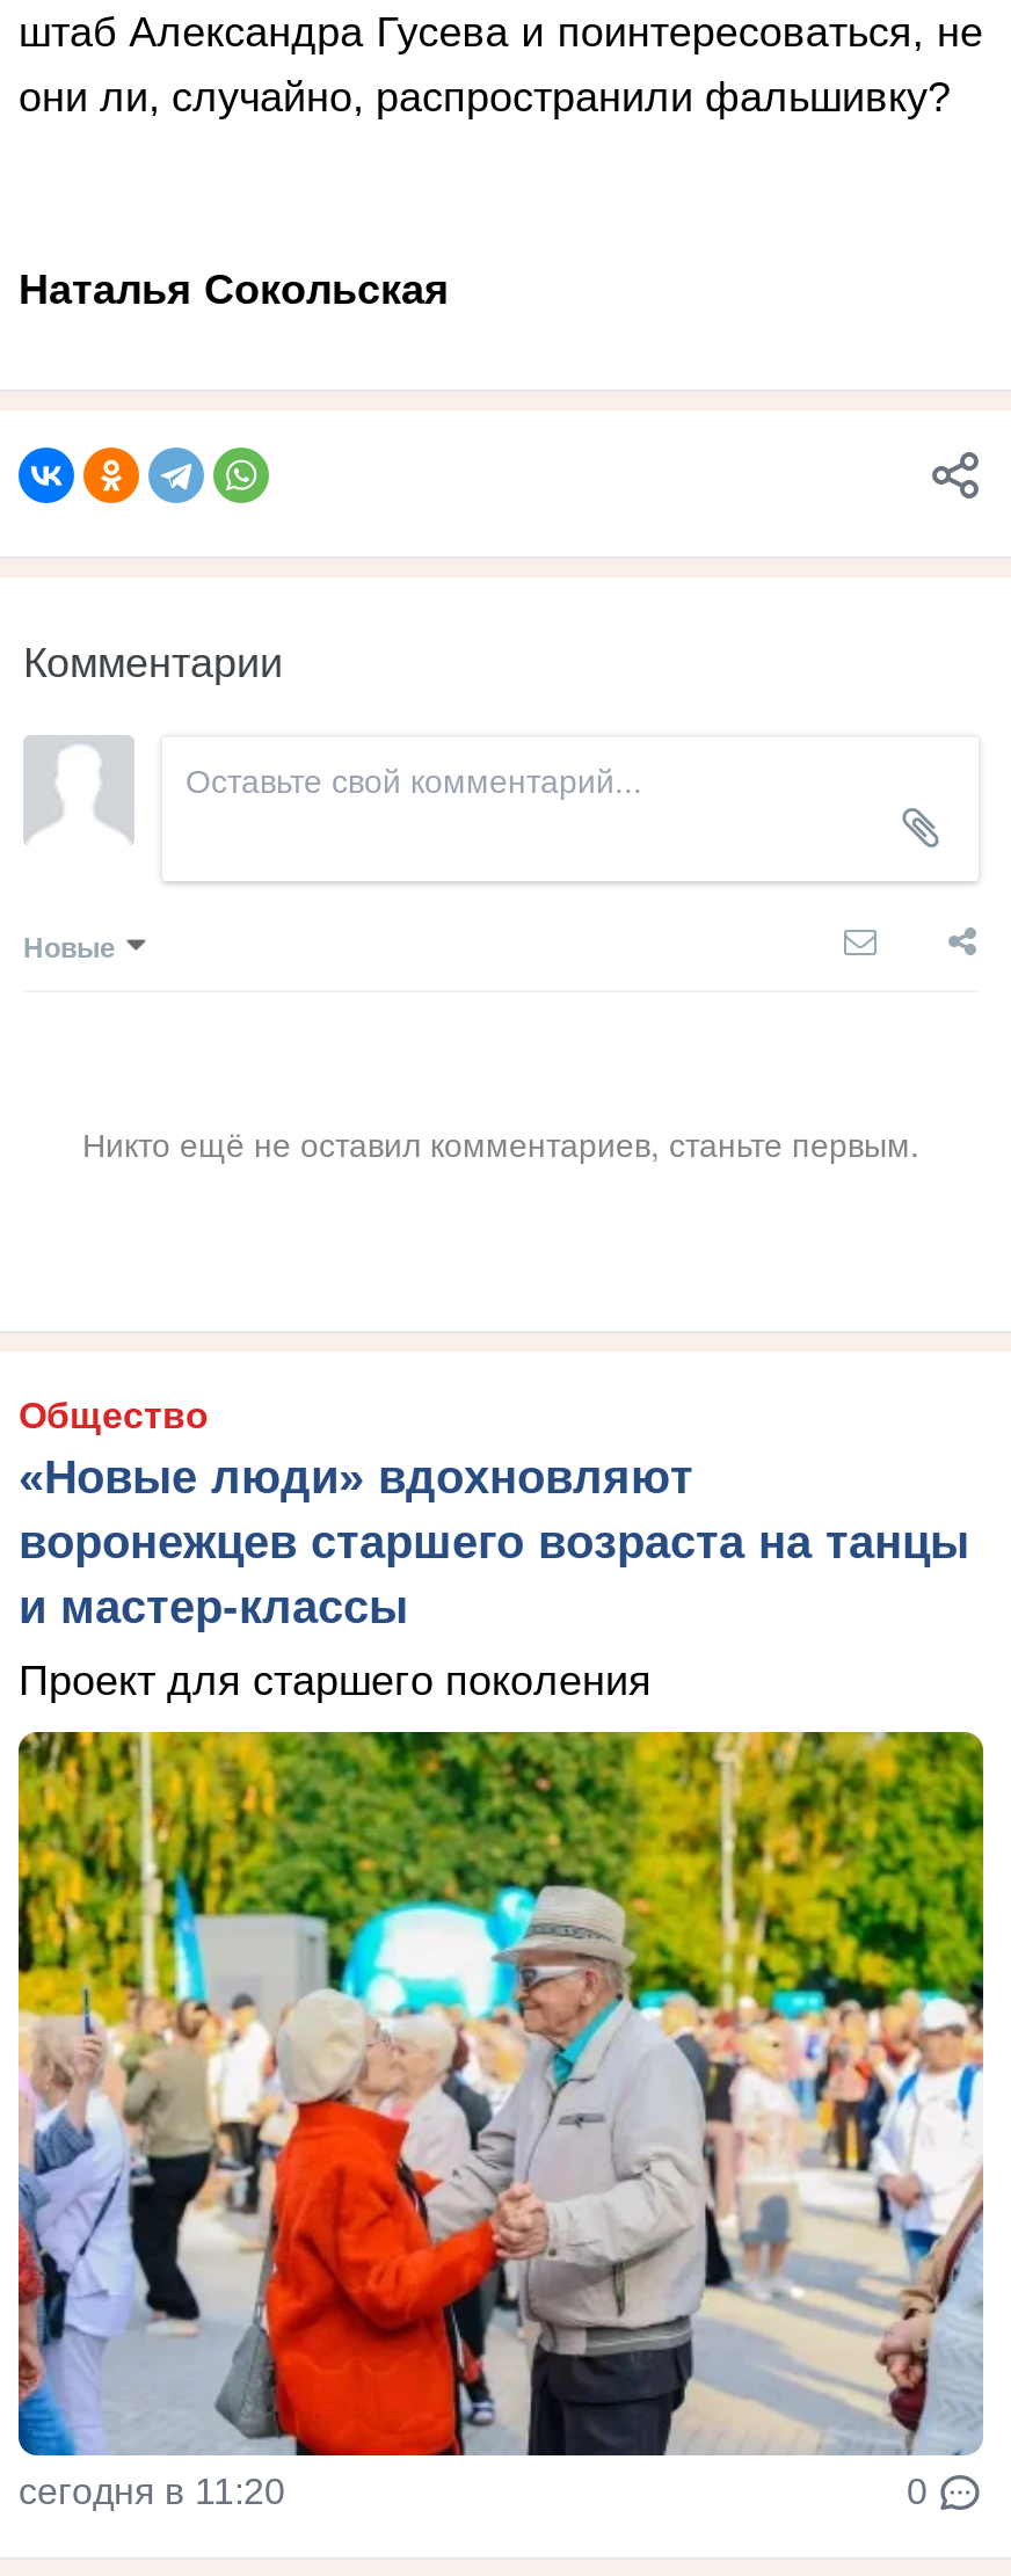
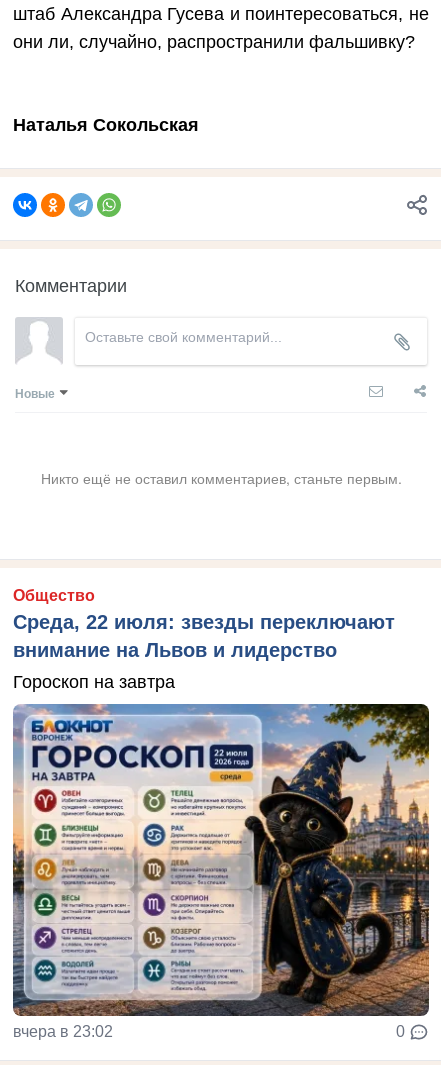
[19,1452,969,1633] «Новые люди» вдохновляют | воронежцев старшего возраста на танцы | и мастер-классы -> [13,611,395,661] Среда, 22 июля: звезды переключают | внимание на Львов и лидерство
[19,1659,652,1705] Проект для старшего поколения -> [13,672,175,692] Гороскоп на завтра
[16,1730,985,2512] [image] | сегодня в 11:20 -> [12,703,430,1040] [image] | вчера в 23:02

